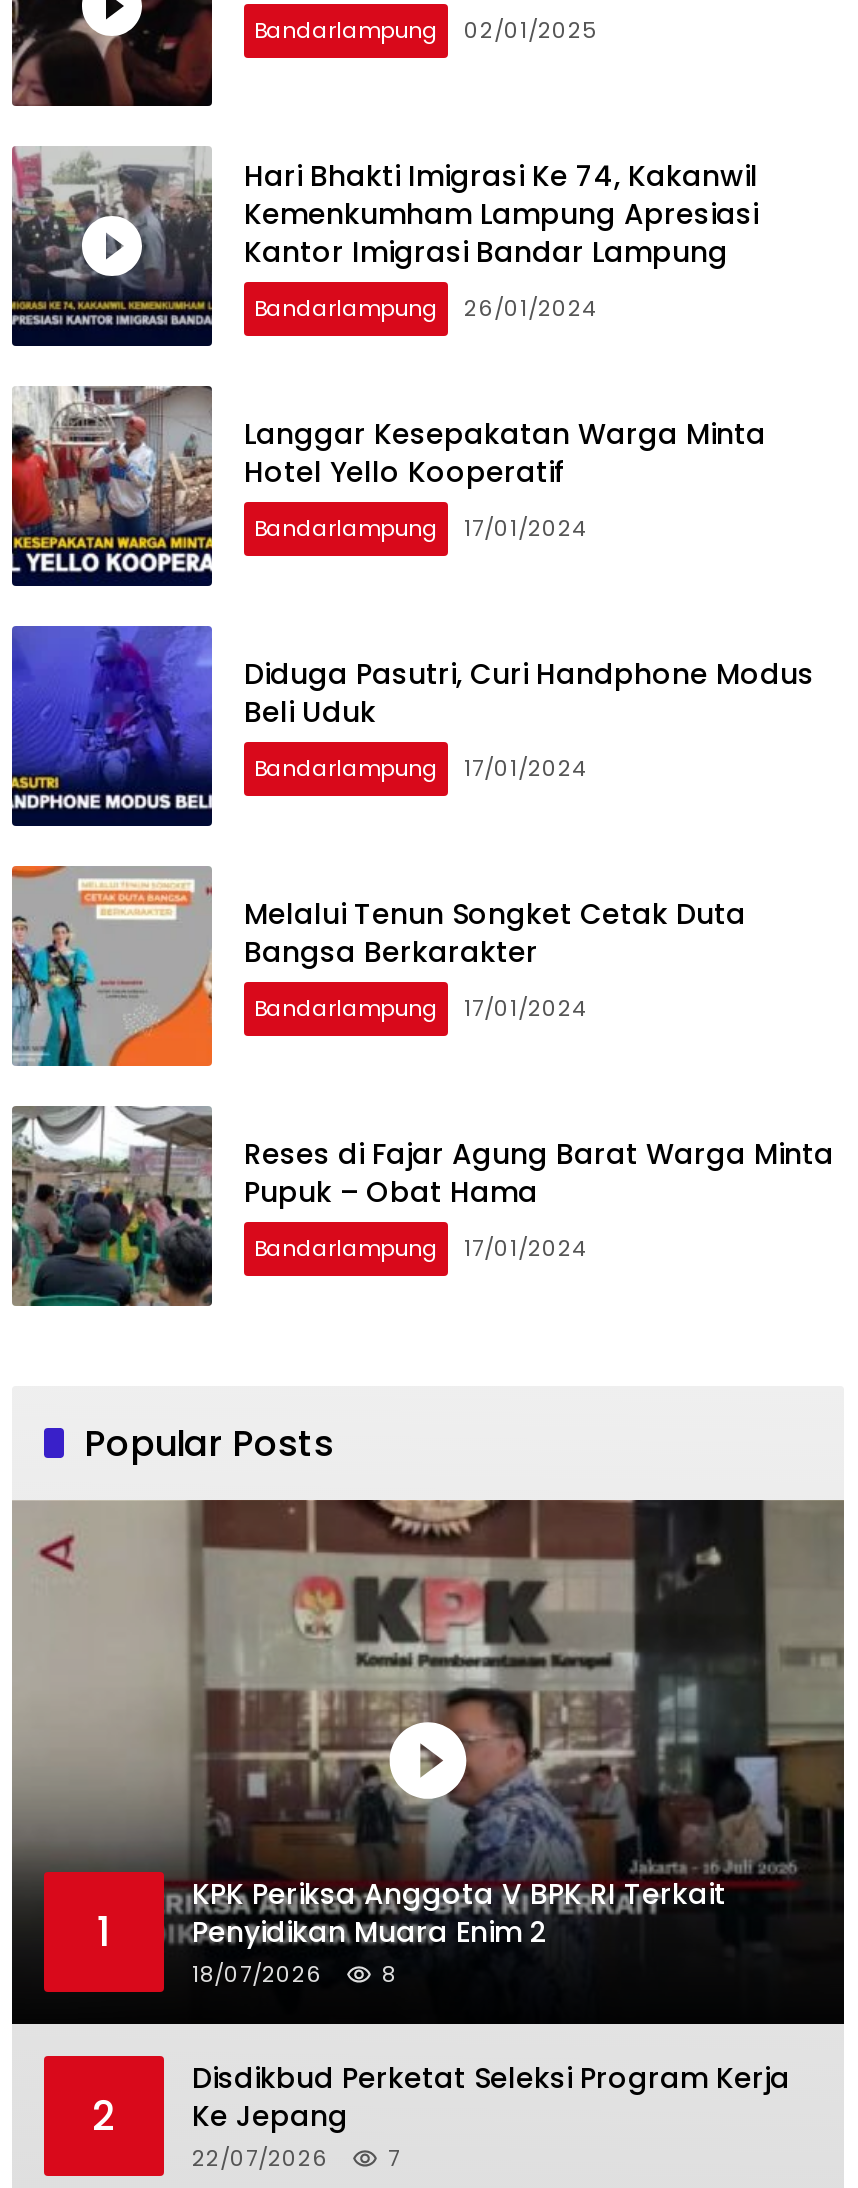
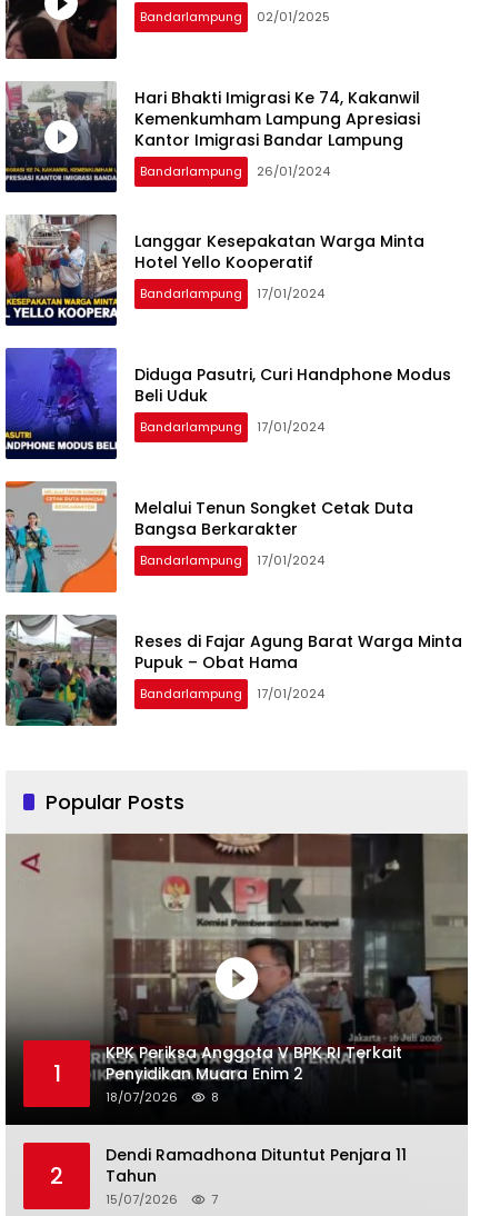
[192,2057,790,2173] Disdikbud Perketat Seleksi Program Kerja | Ke Jepang | 22/07/2026 -> [106,1143,407,1208] Dendi Ramadhona Dituntut Penjara 11 | Tahun | 15/07/2026

